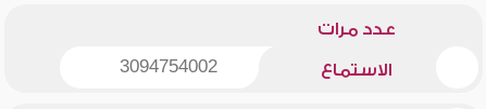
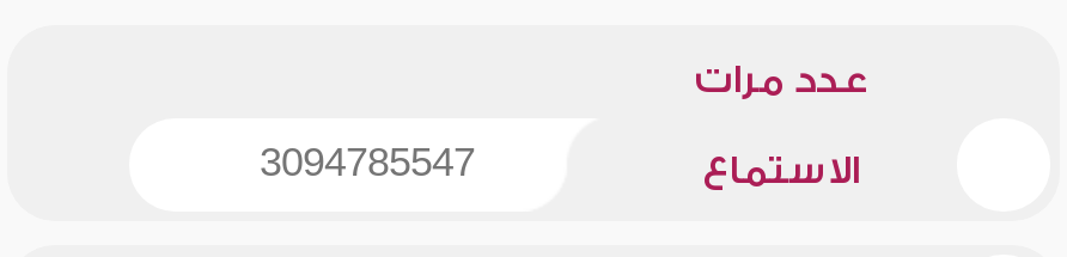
[119,58,217,77] 3094754002 -> [260,143,475,186] 3094785547

